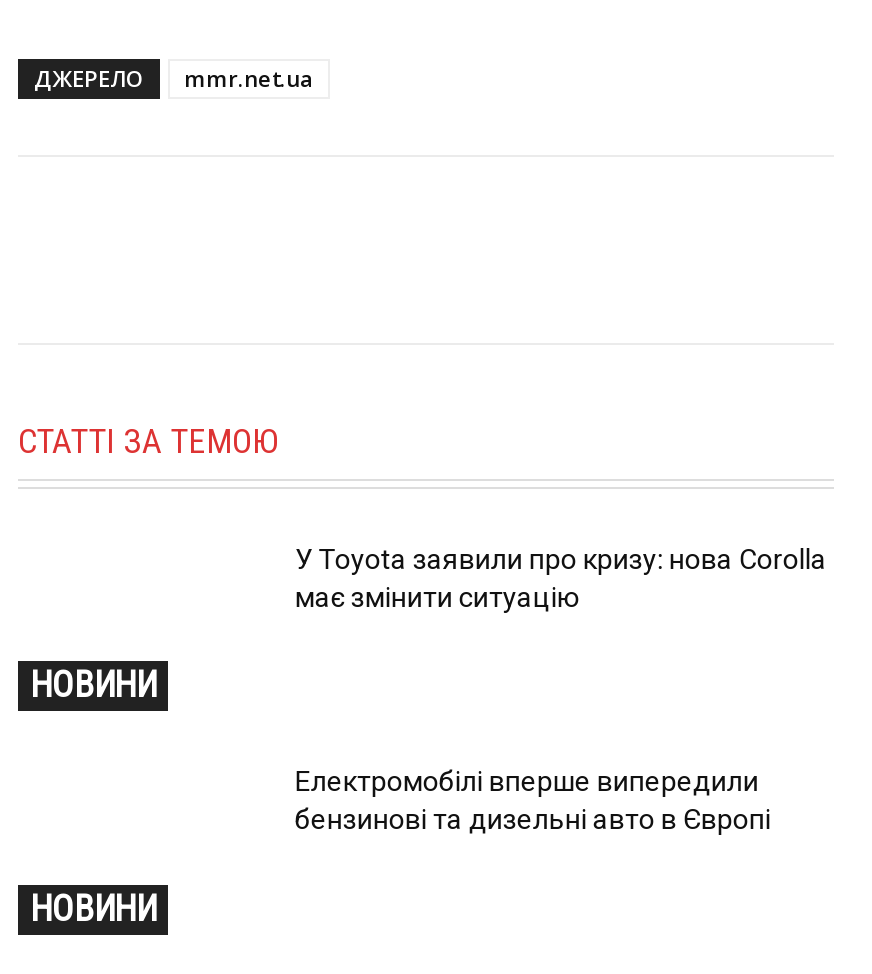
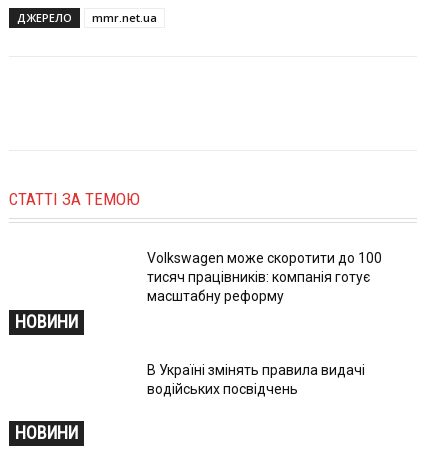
[295,542,827,612] У Toyota заявили про кризу: нова Corolla | має змінити ситуацію -> [147,250,382,304] Volkswagen може скоротити до 100 | тисяч працівників: компанія готує | масштабну реформу
[295,765,771,835] Електромобілі вперше випередили | бензинові та дизельні авто в Європі -> [147,362,365,397] В Україні змінять правила видачі | водійських посвідчень

